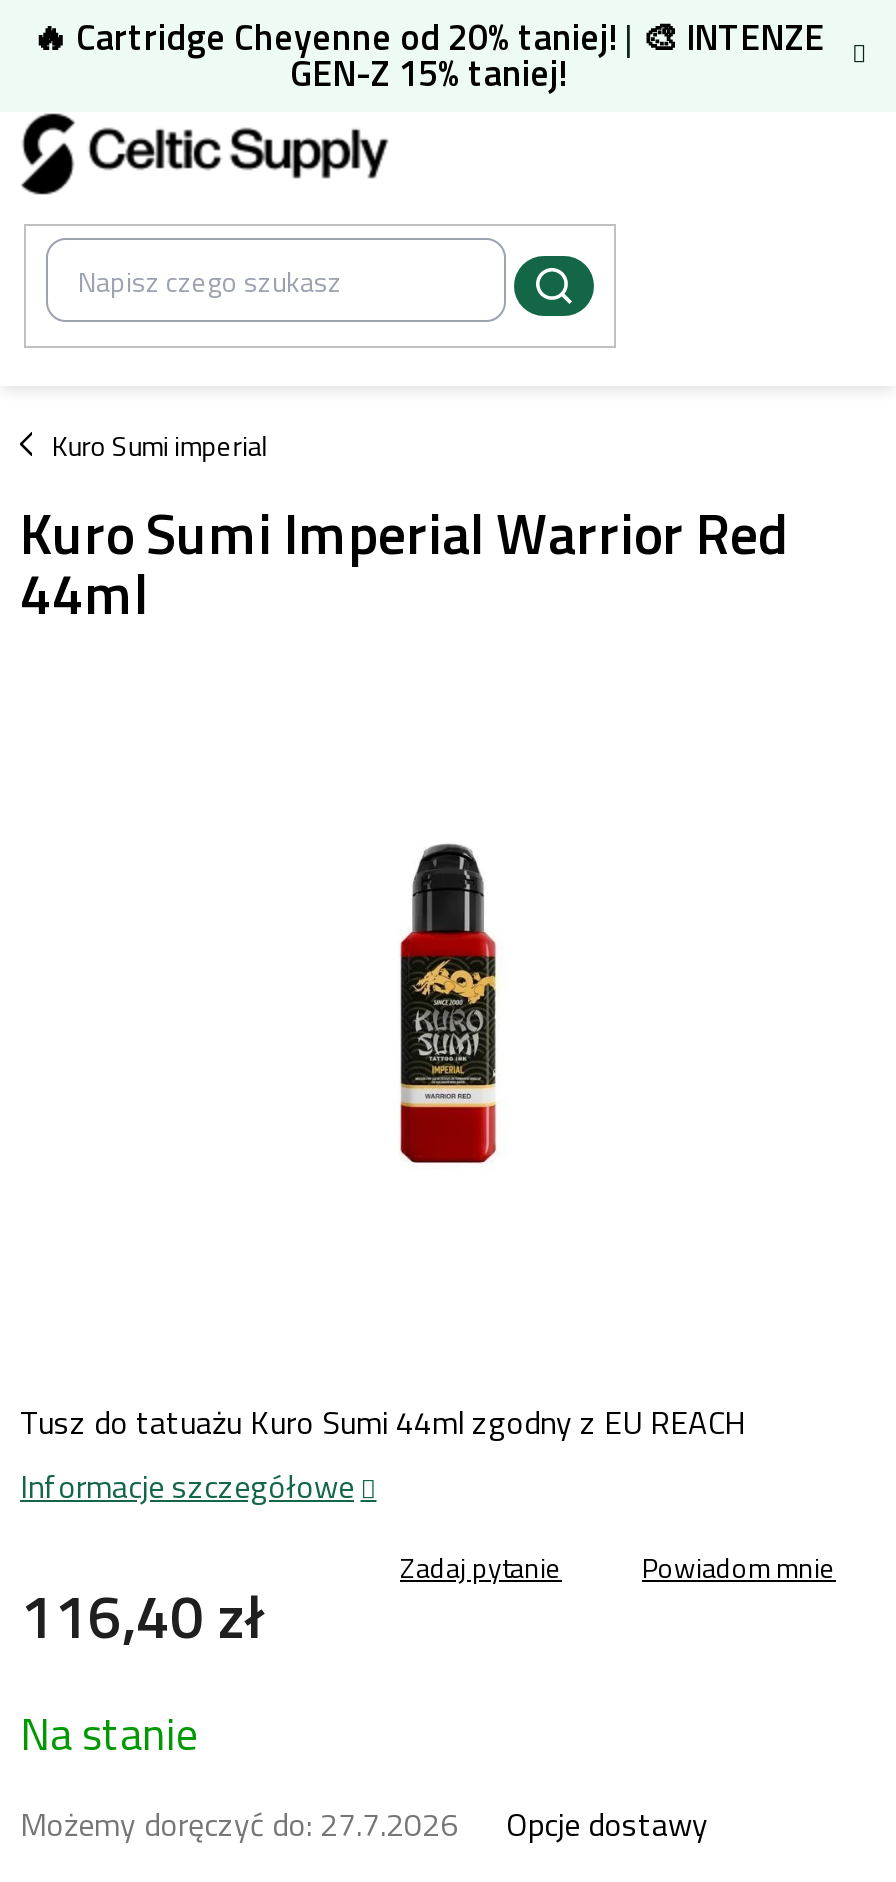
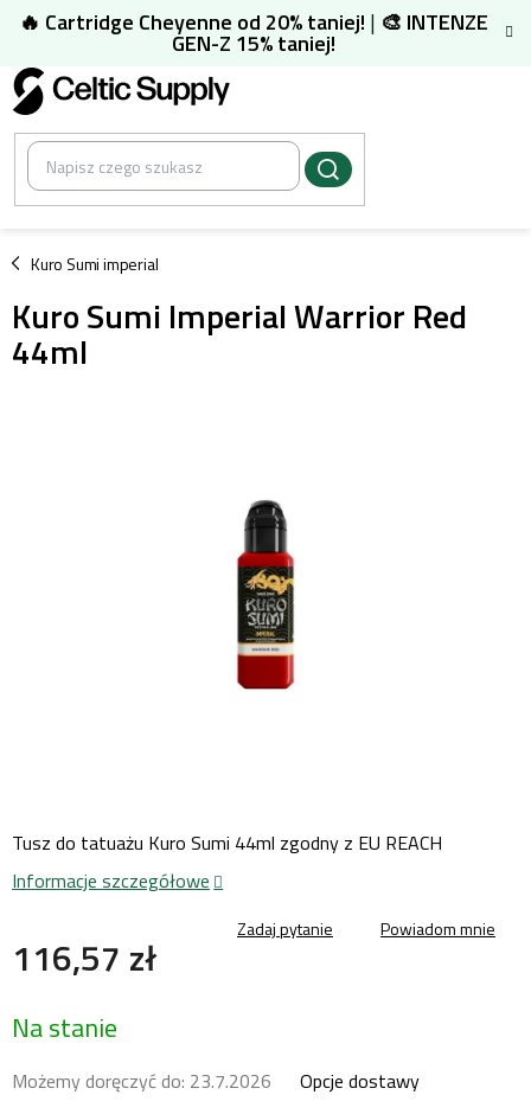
[20,1569,266,1661] 116,40 zł -> [12,930,158,984] 116,57 zł
[20,1799,458,1847] Możemy doręczyć do: 27.7.2026 -> [12,1066,271,1095] Możemy doręczyć do: 23.7.2026

